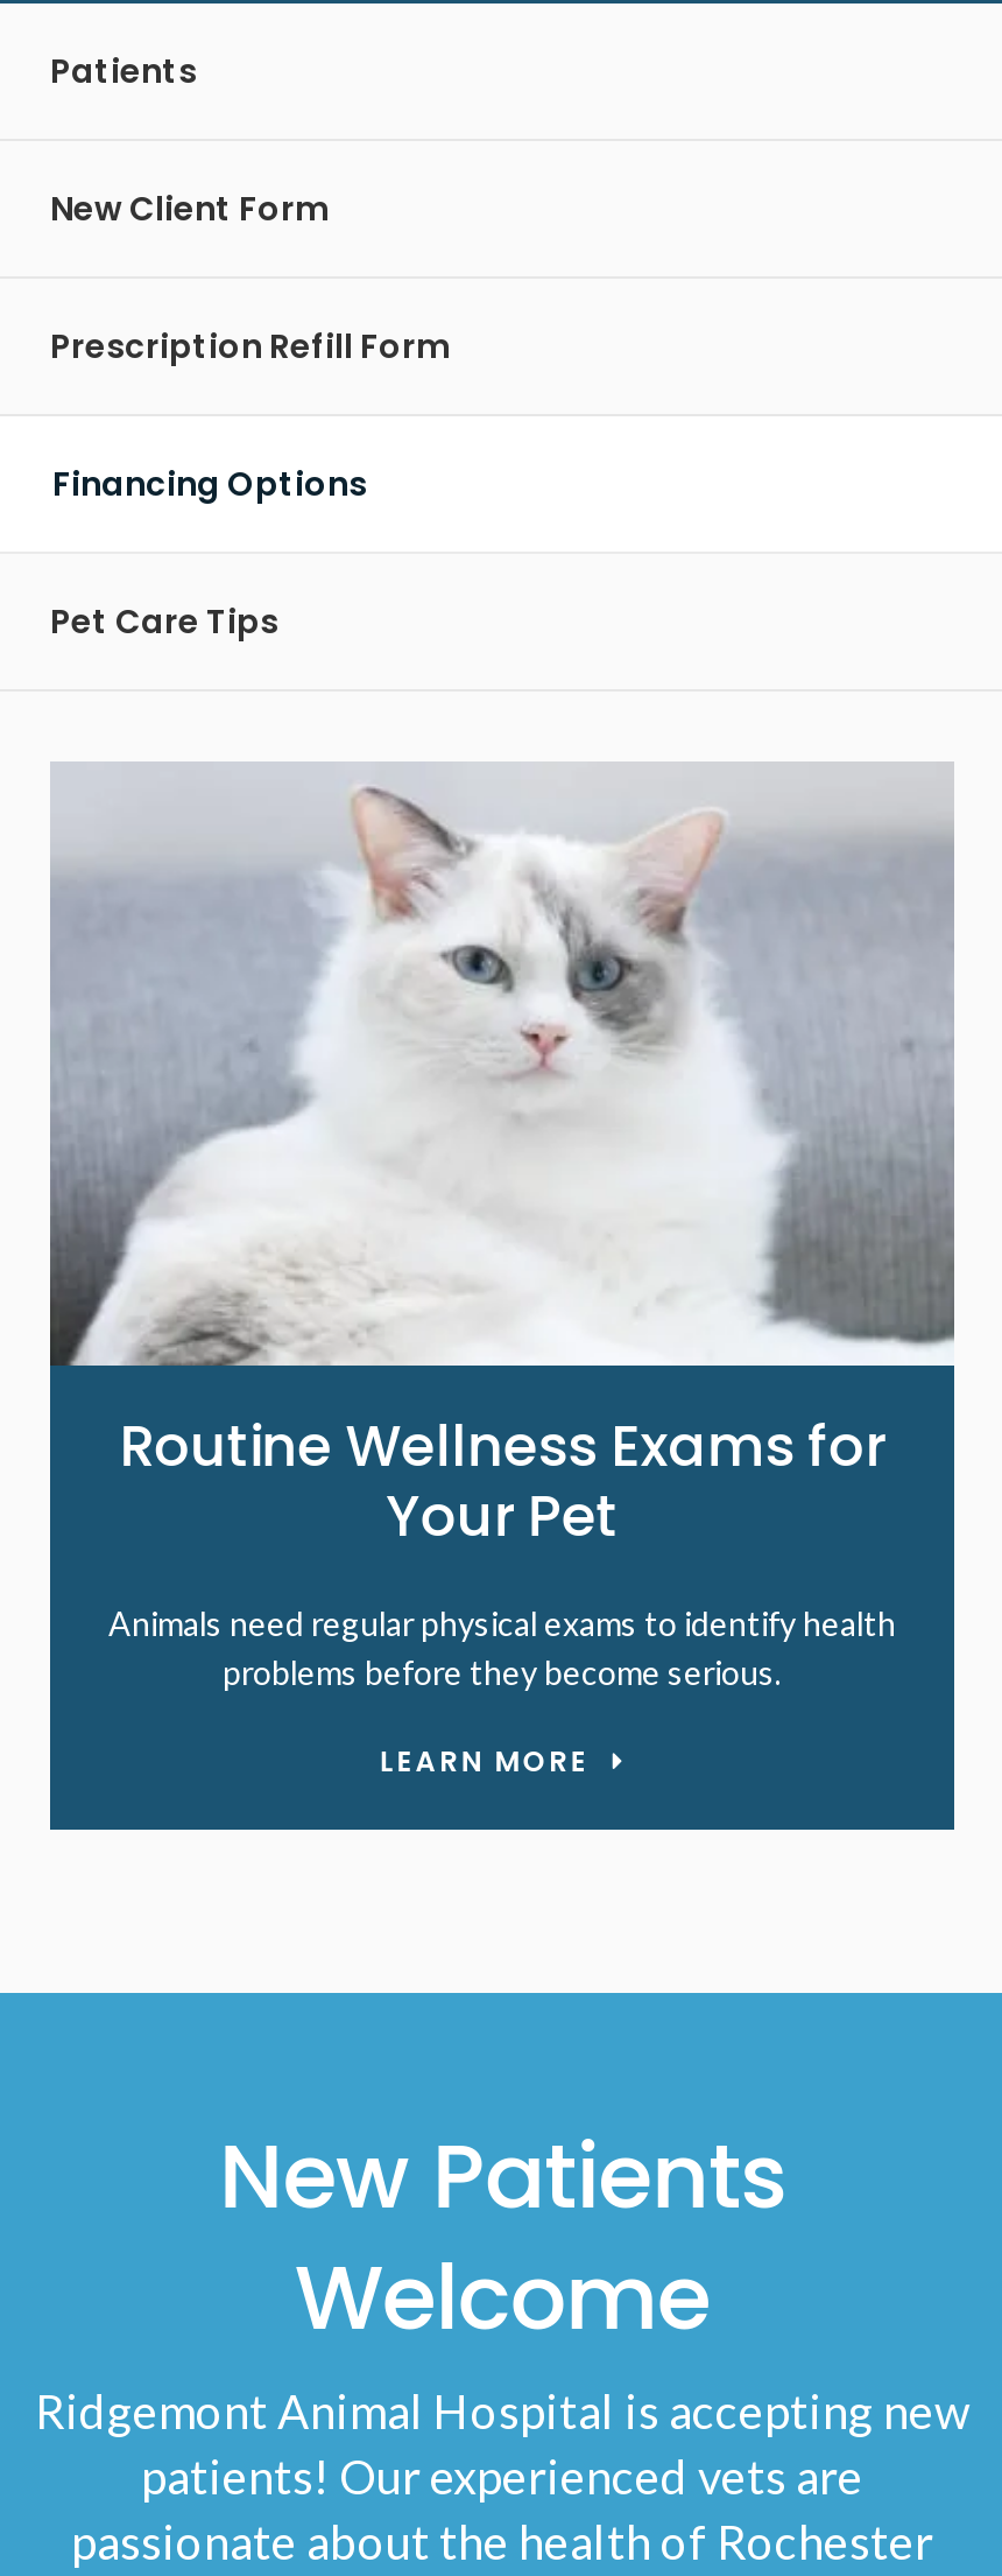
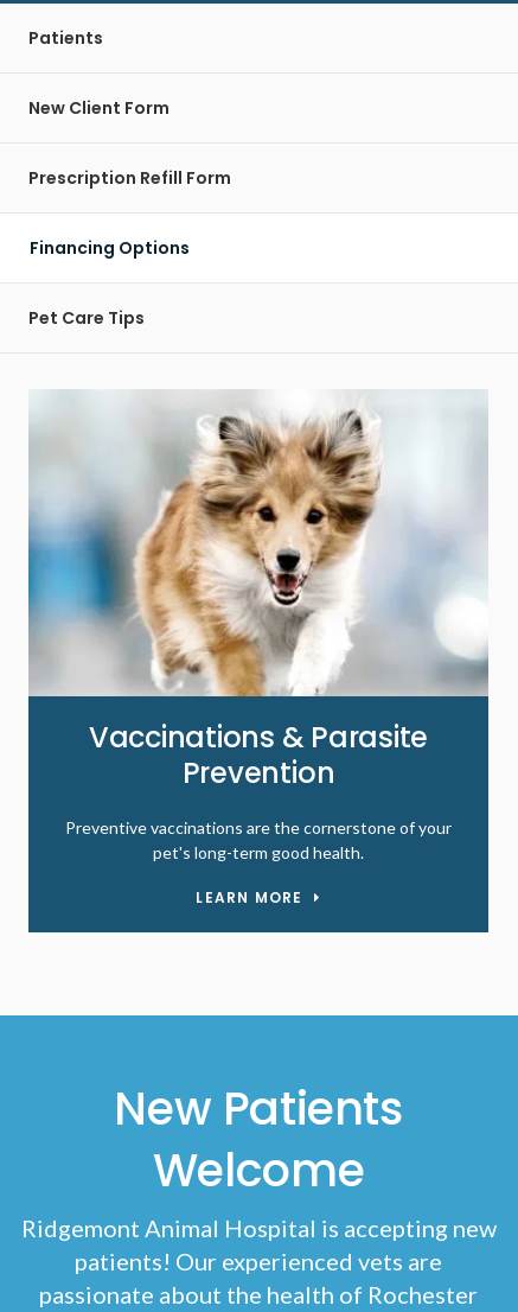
[50,764,957,1553] [image] | Routine Wellness Exams for | Your Pet -> [27,390,488,792] [image] | Vaccinations & Parasite | Prevention
[108,1602,896,1691] Animals need regular physical exams to identify health | problems before they become serious. -> [65,817,452,862] Preventive vaccinations are the cornerstone of your | pet's long-term good health.

